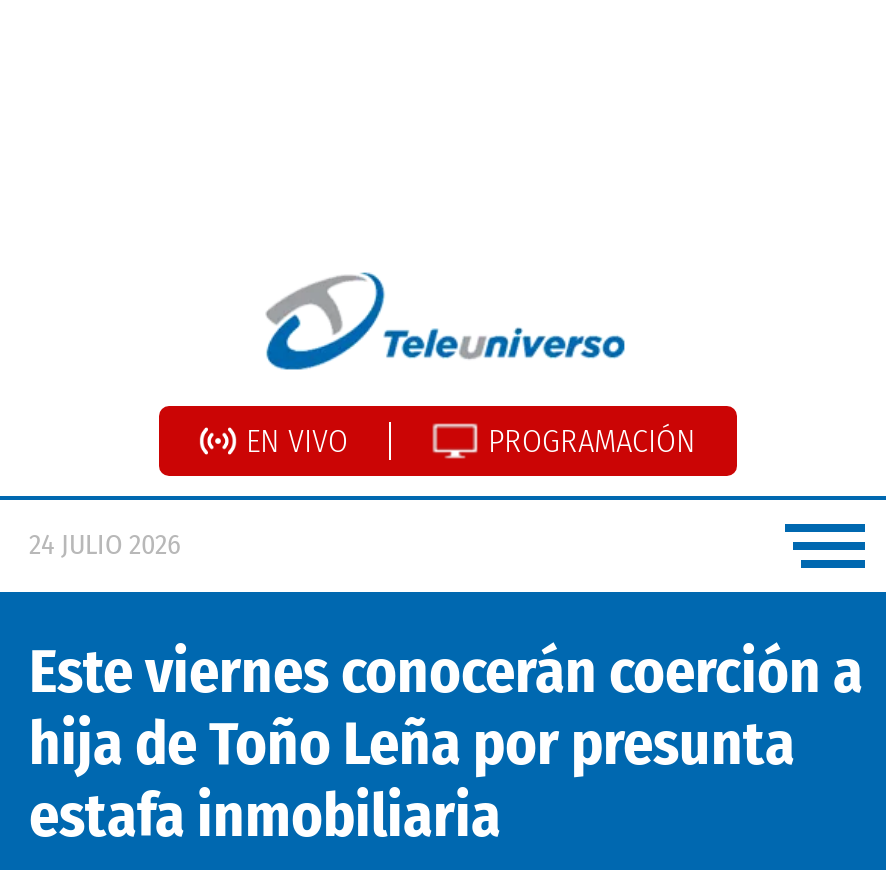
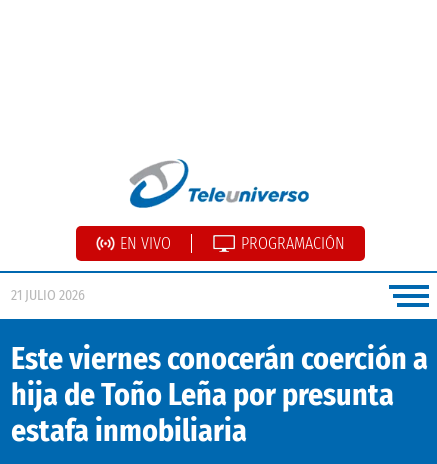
[29,528,181,562] 24 JULIO 2026 -> [11,287,85,304] 21 JULIO 2026

